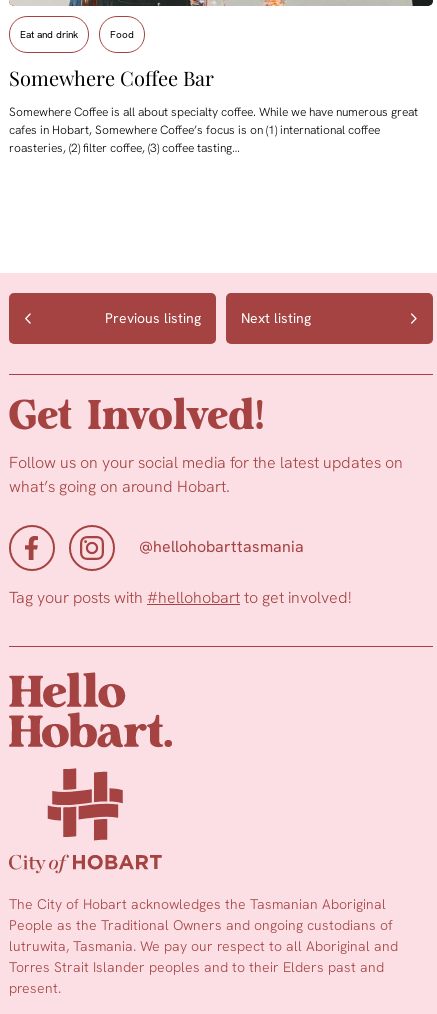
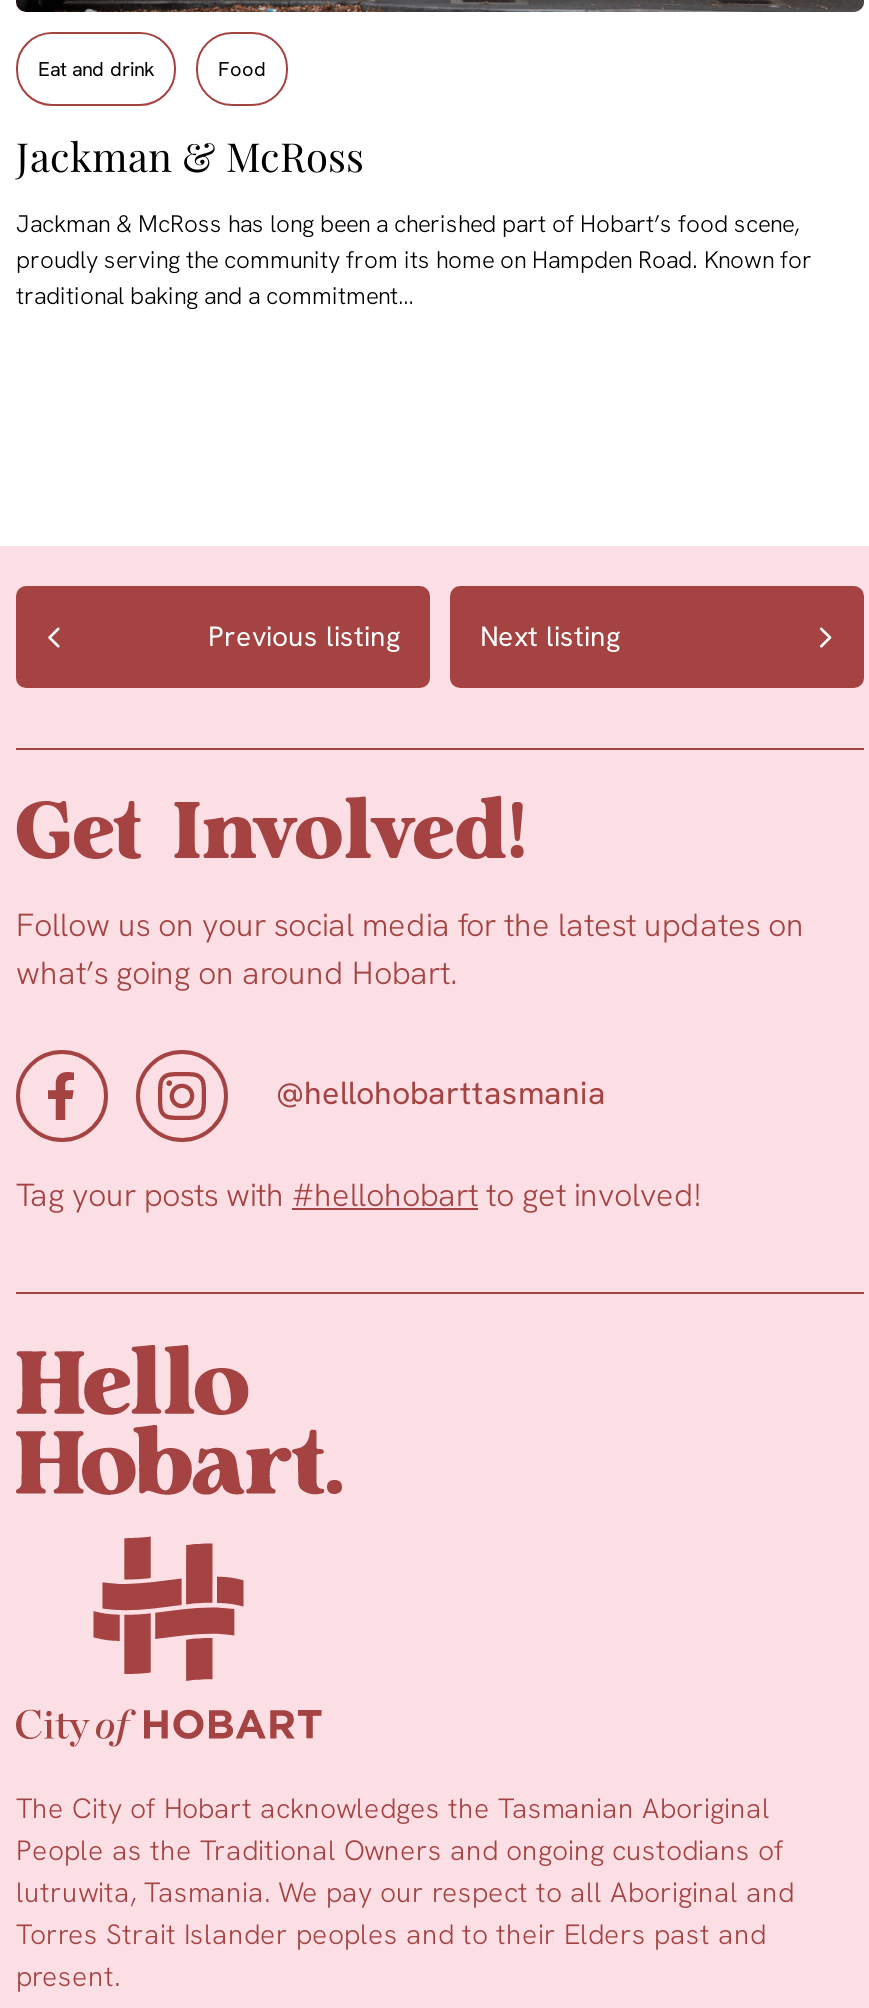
[9,64,214,91] Somewhere Coffee Bar -> [16,129,364,183] Jackman & McRoss
[9,104,418,156] Somewhere Coffee is all about specialty coffee. While we have numerous great | cafes in Hobart, Somewhere Coffee’s focus is on (1) international coffee | roasteries, (2) filter coffee, (3) coffee tasting… -> [16,209,812,313] Jackman & McRoss has long been a cherished part of Hobart’s food scene, | proudly serving the community from its home on Hampden Road. Known for | traditional baking and a commitment…

